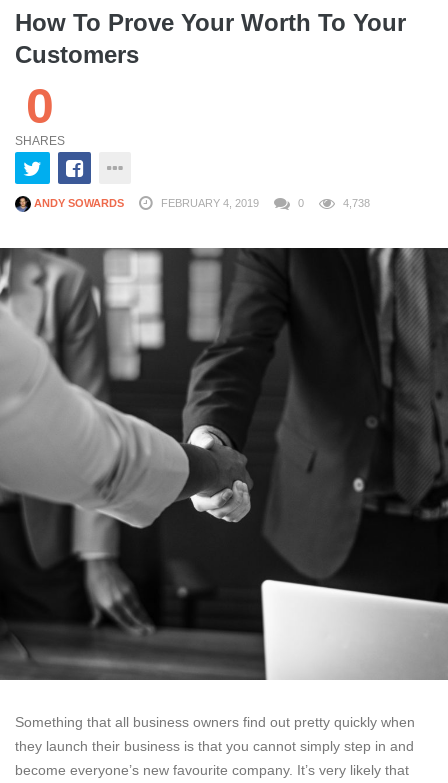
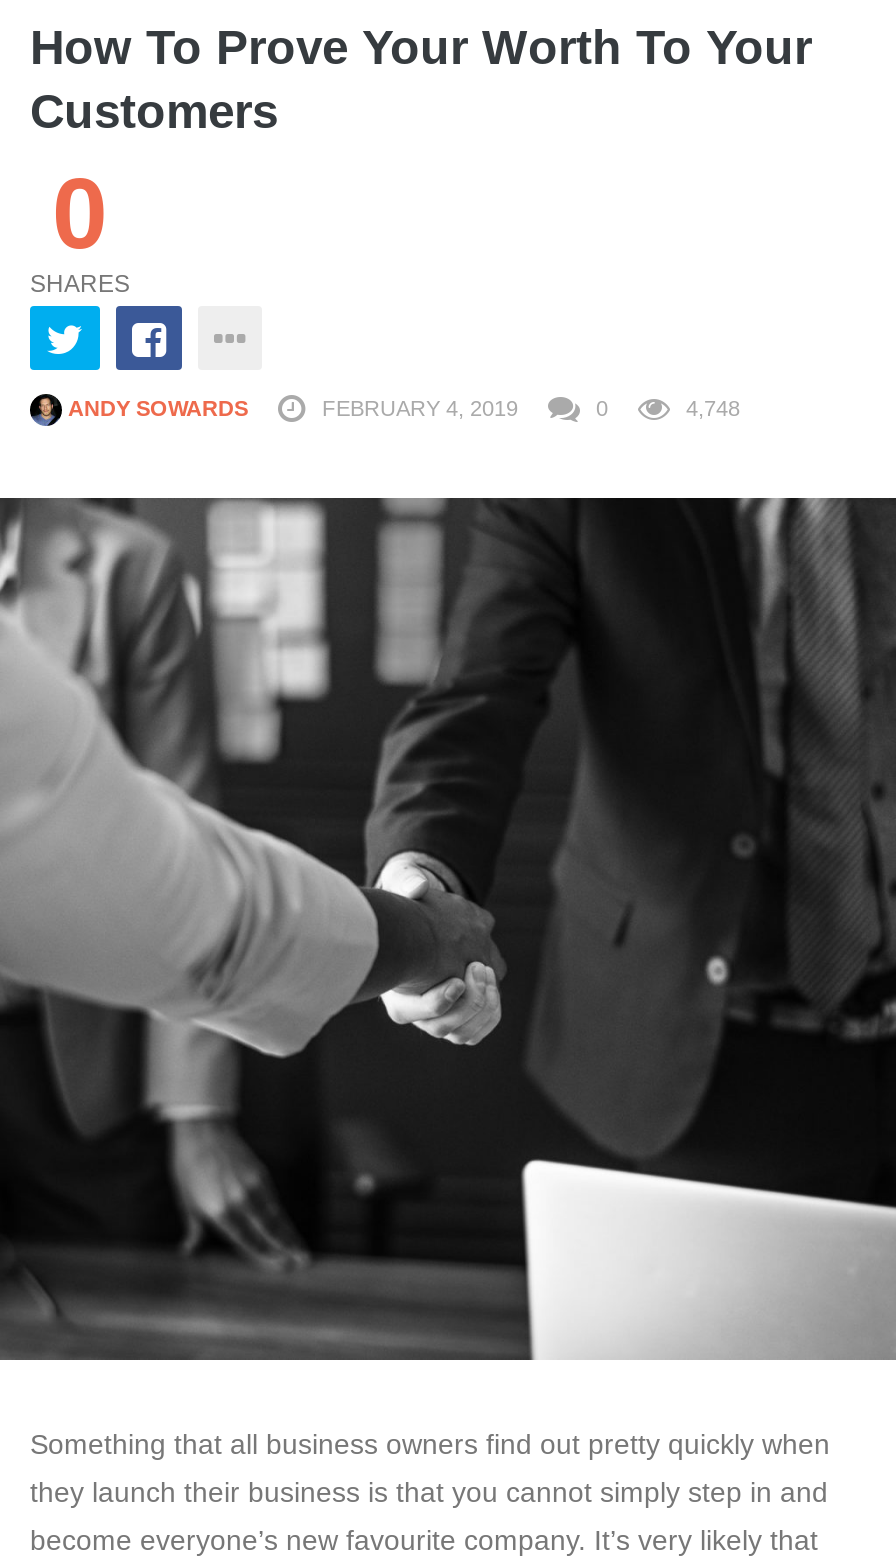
[340,197,370,209] 4,738 -> [680,396,740,420] 4,748

